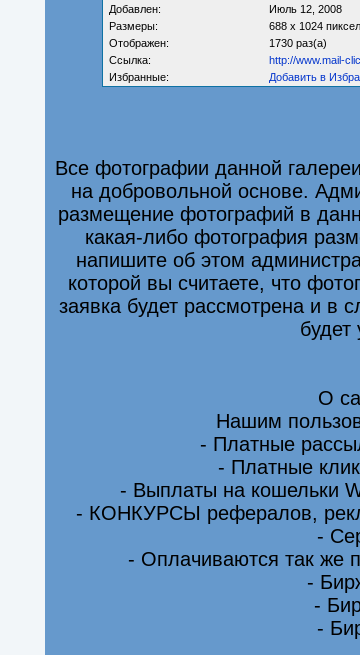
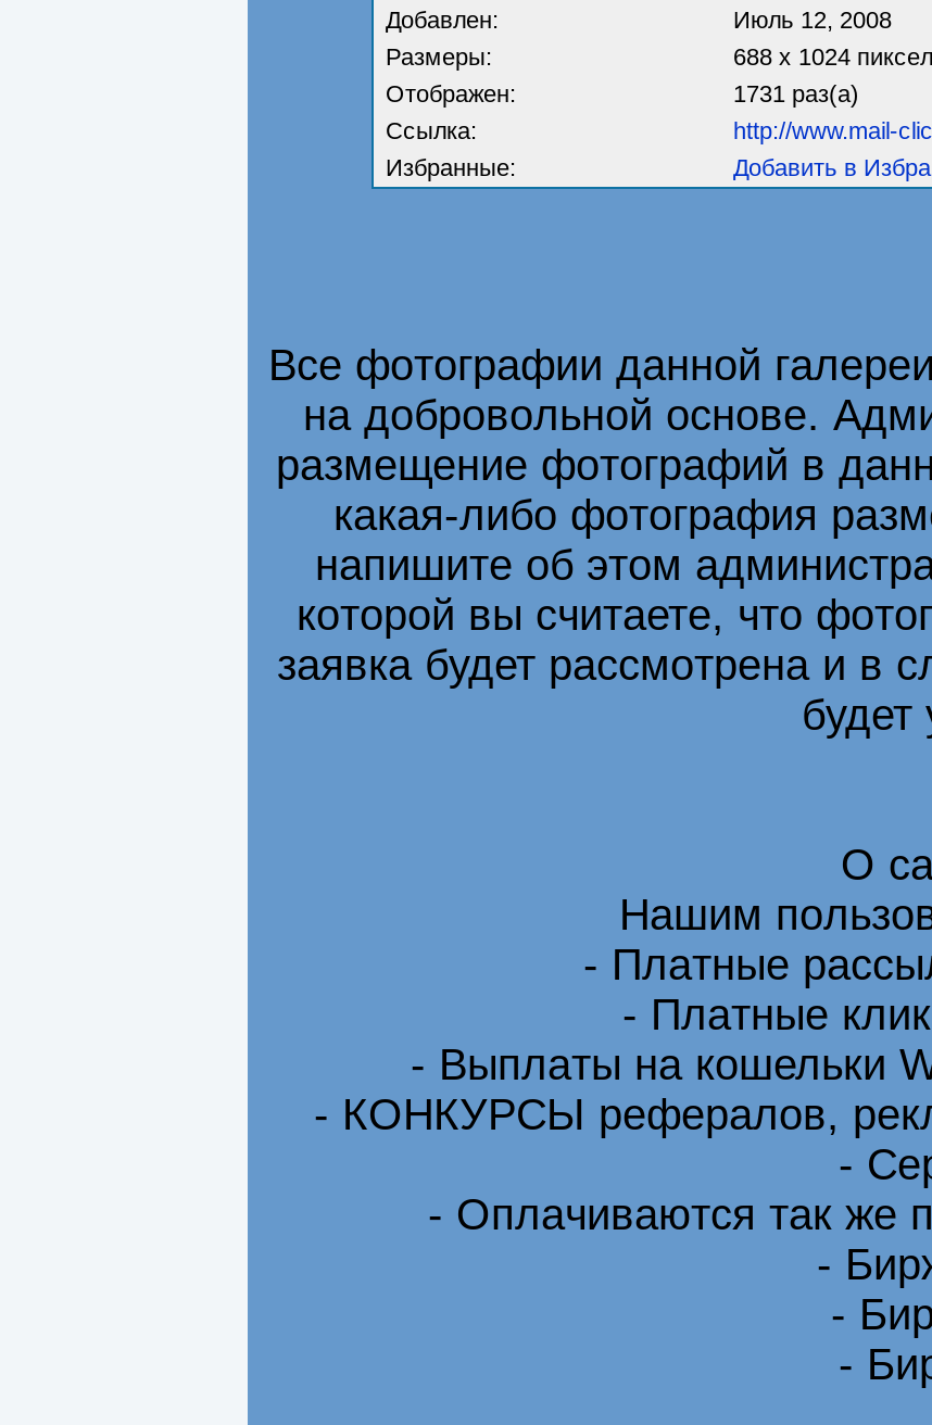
[268,37,326,49] 1730 раз(а) -> [733,80,859,106] 1731 раз(а)

